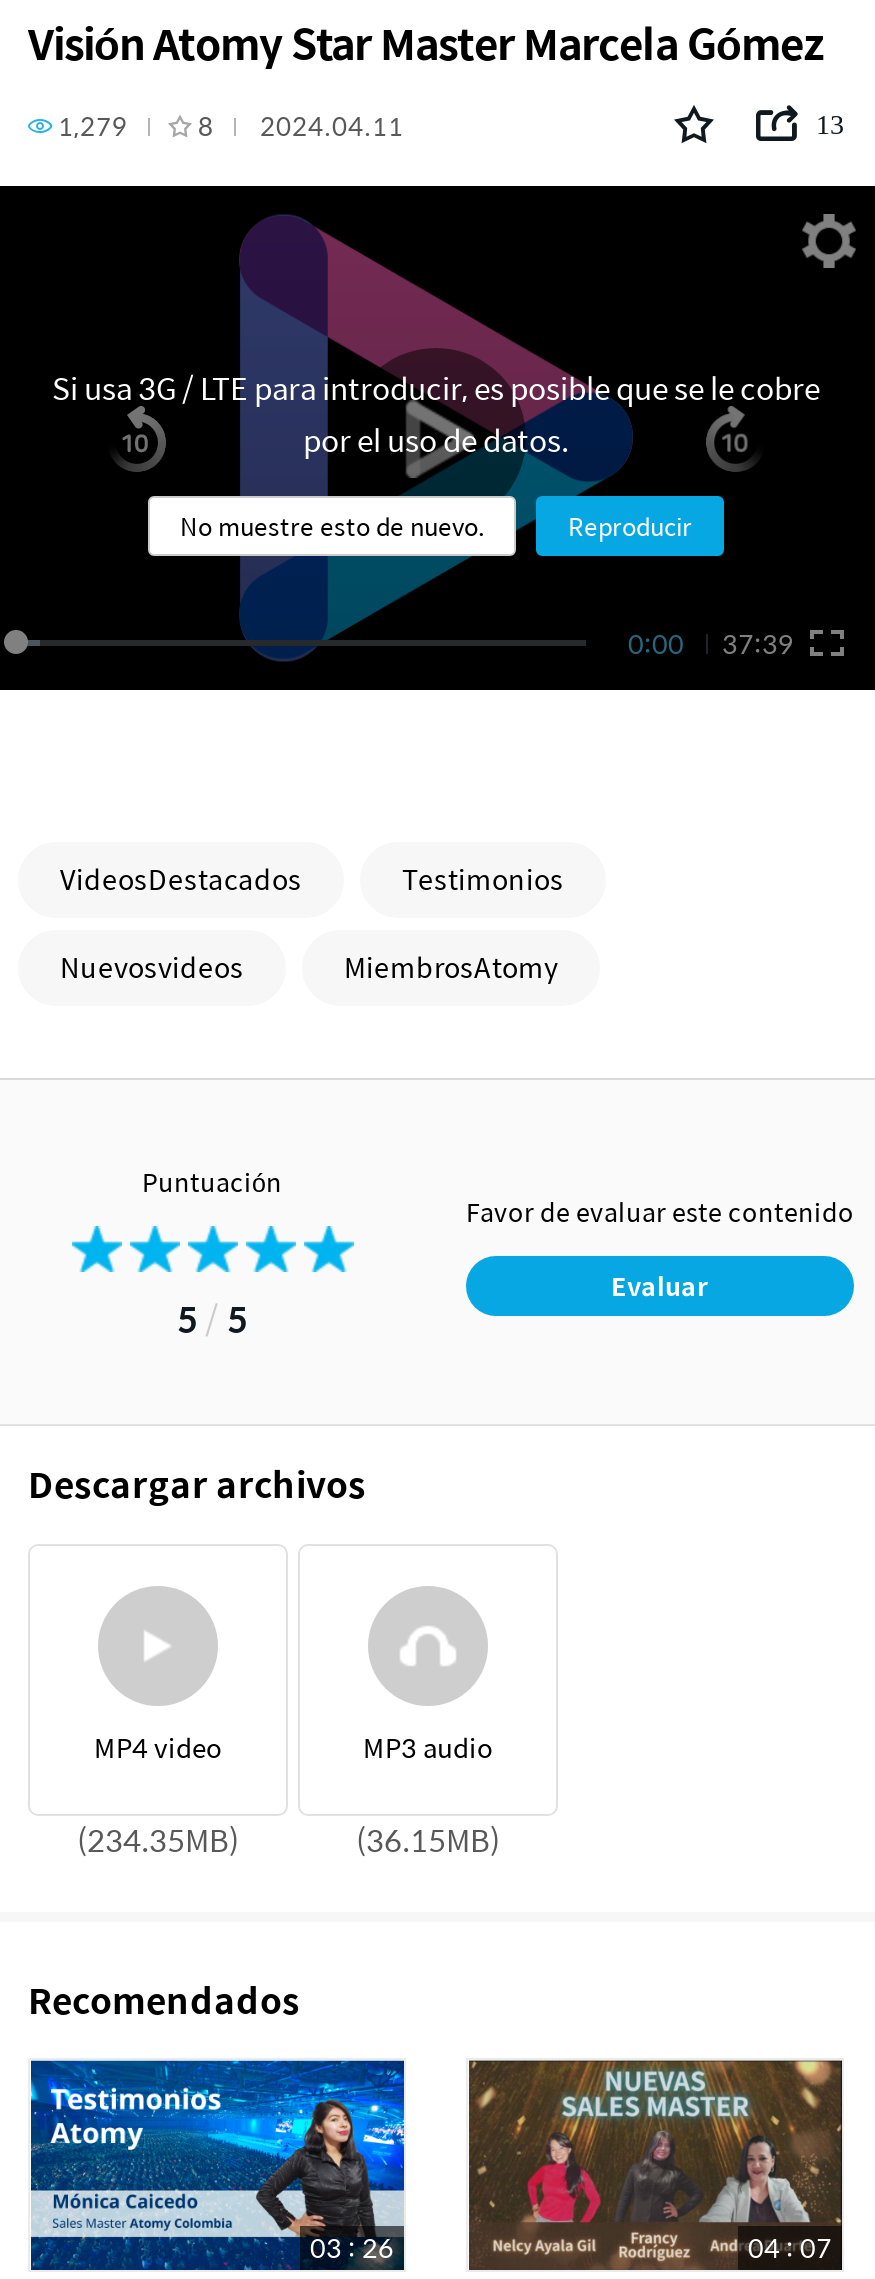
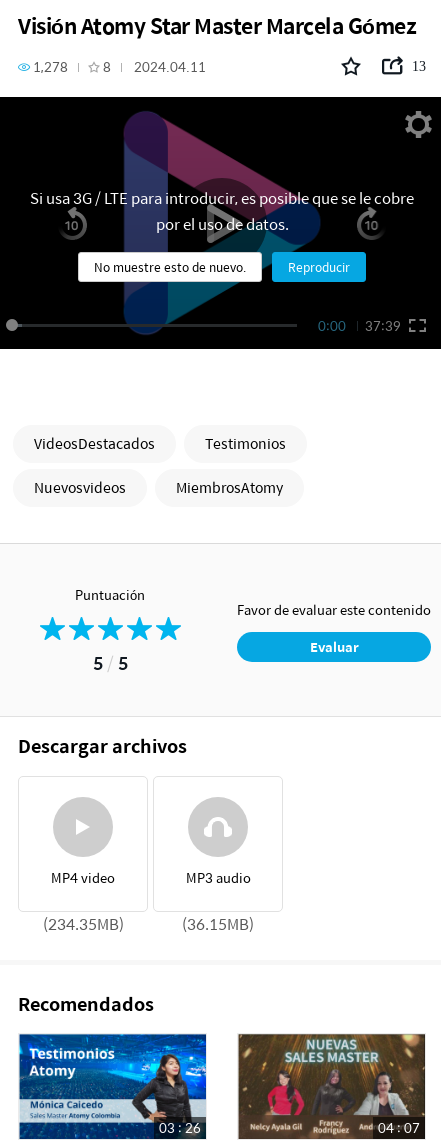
[58,104,404,146] 1,279 8 2024.04.11 -> [33,56,206,77] 1,278 8 2024.04.11

